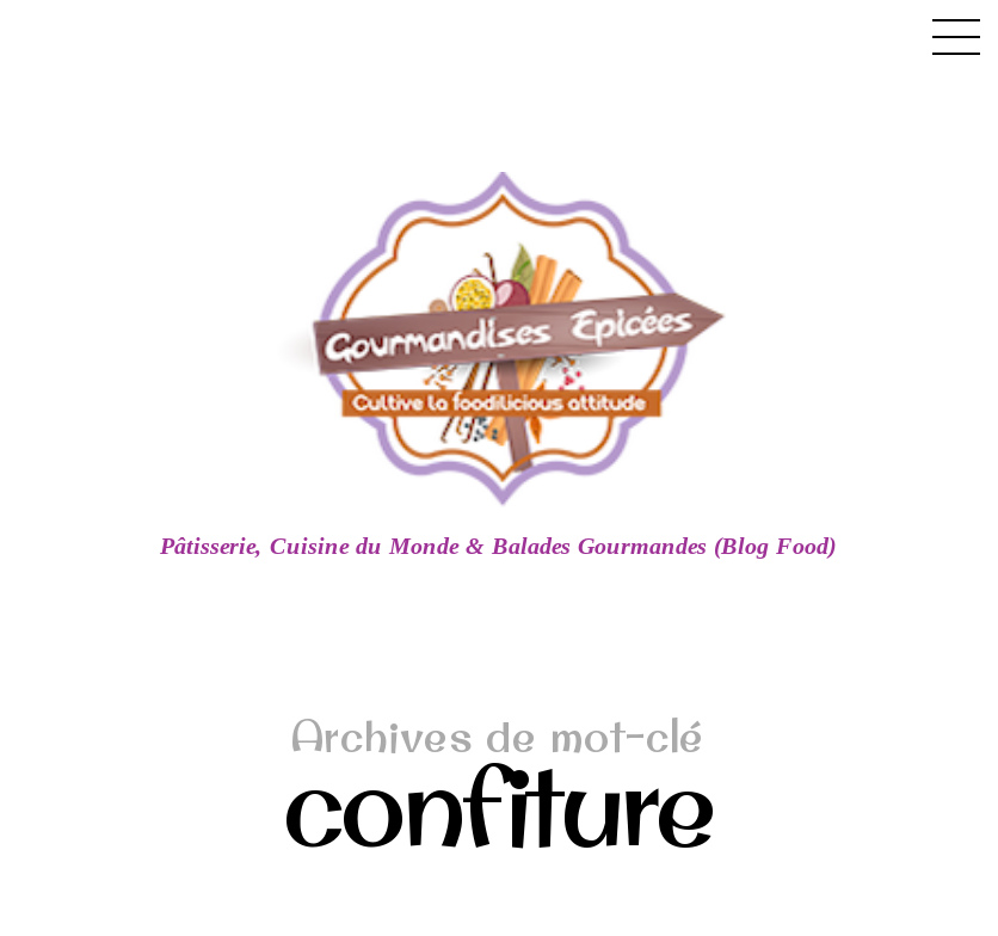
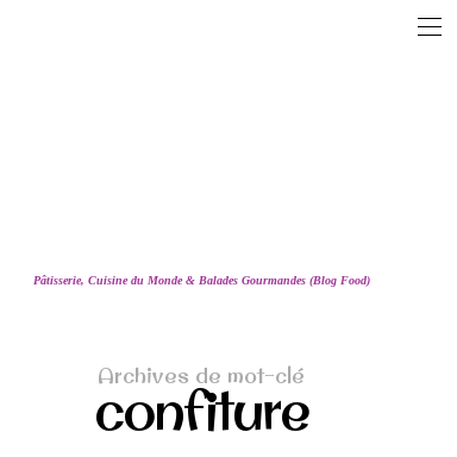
[312,172,725,506] [image] -> none

